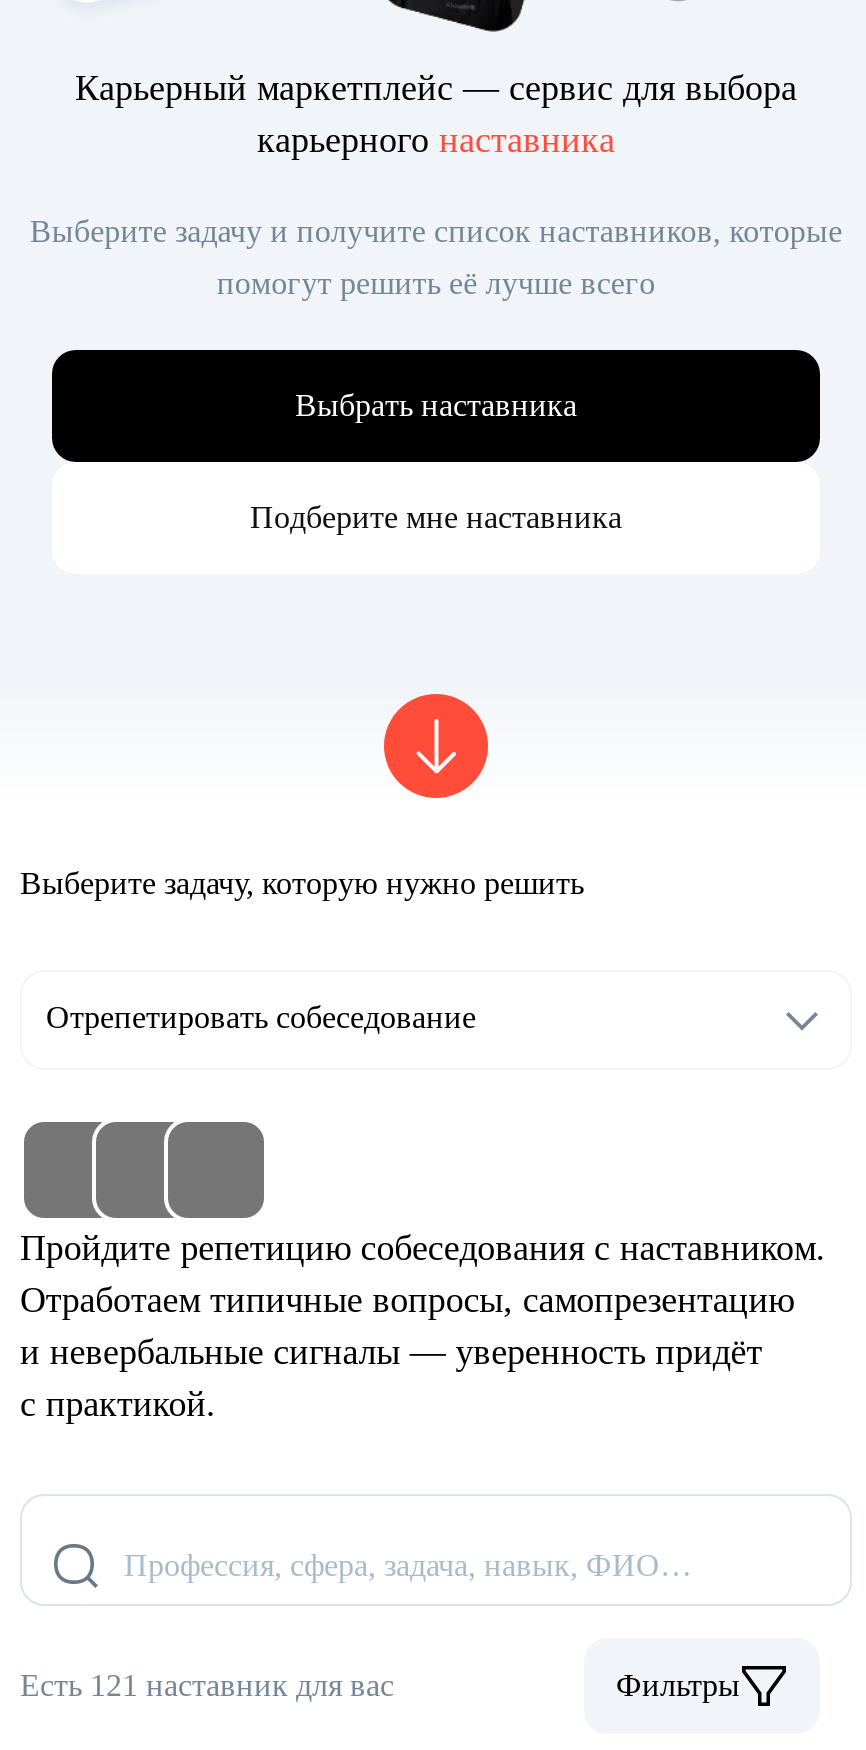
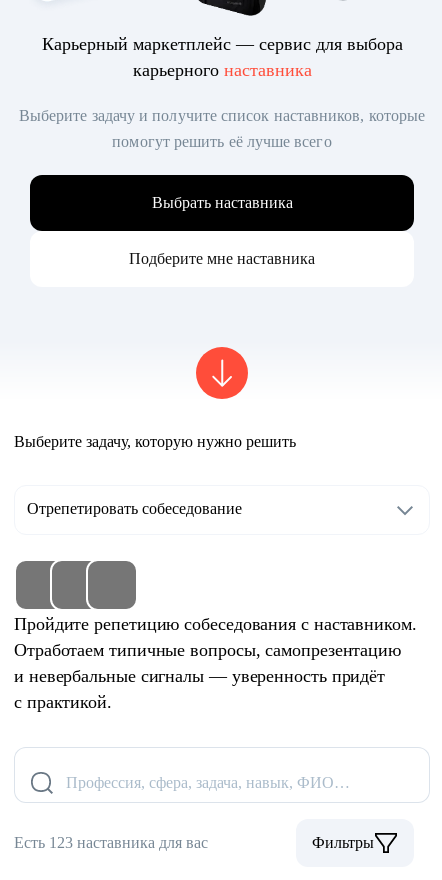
[20,1668,394,1702] Есть 121 наставник для вас -> [14,834,208,851] Есть 123 наставника для вас

